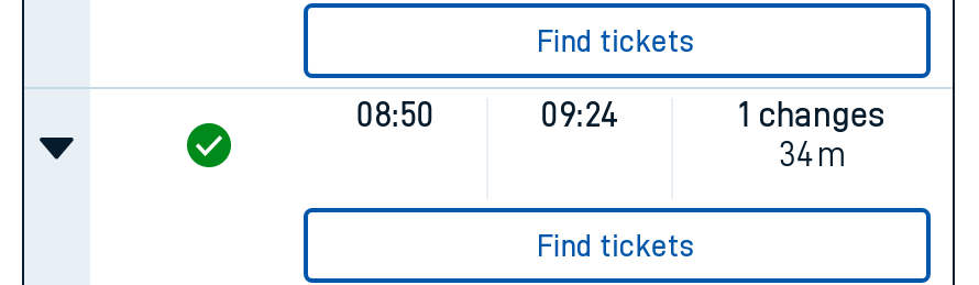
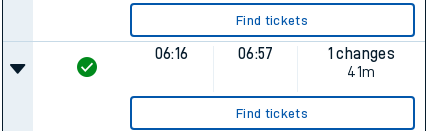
[356,98,435,133] 08:50 -> [155,46,188,62] 06:16
[540,98,621,133] 09:24 -> [238,46,274,62] 06:57
[778,138,847,173] 34m -> [347,64,375,80] 41m

